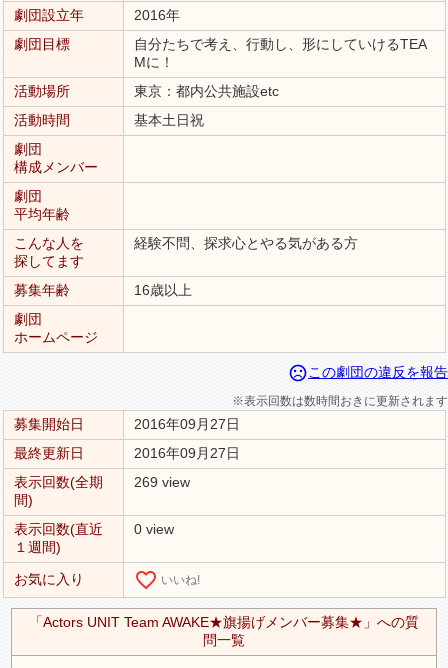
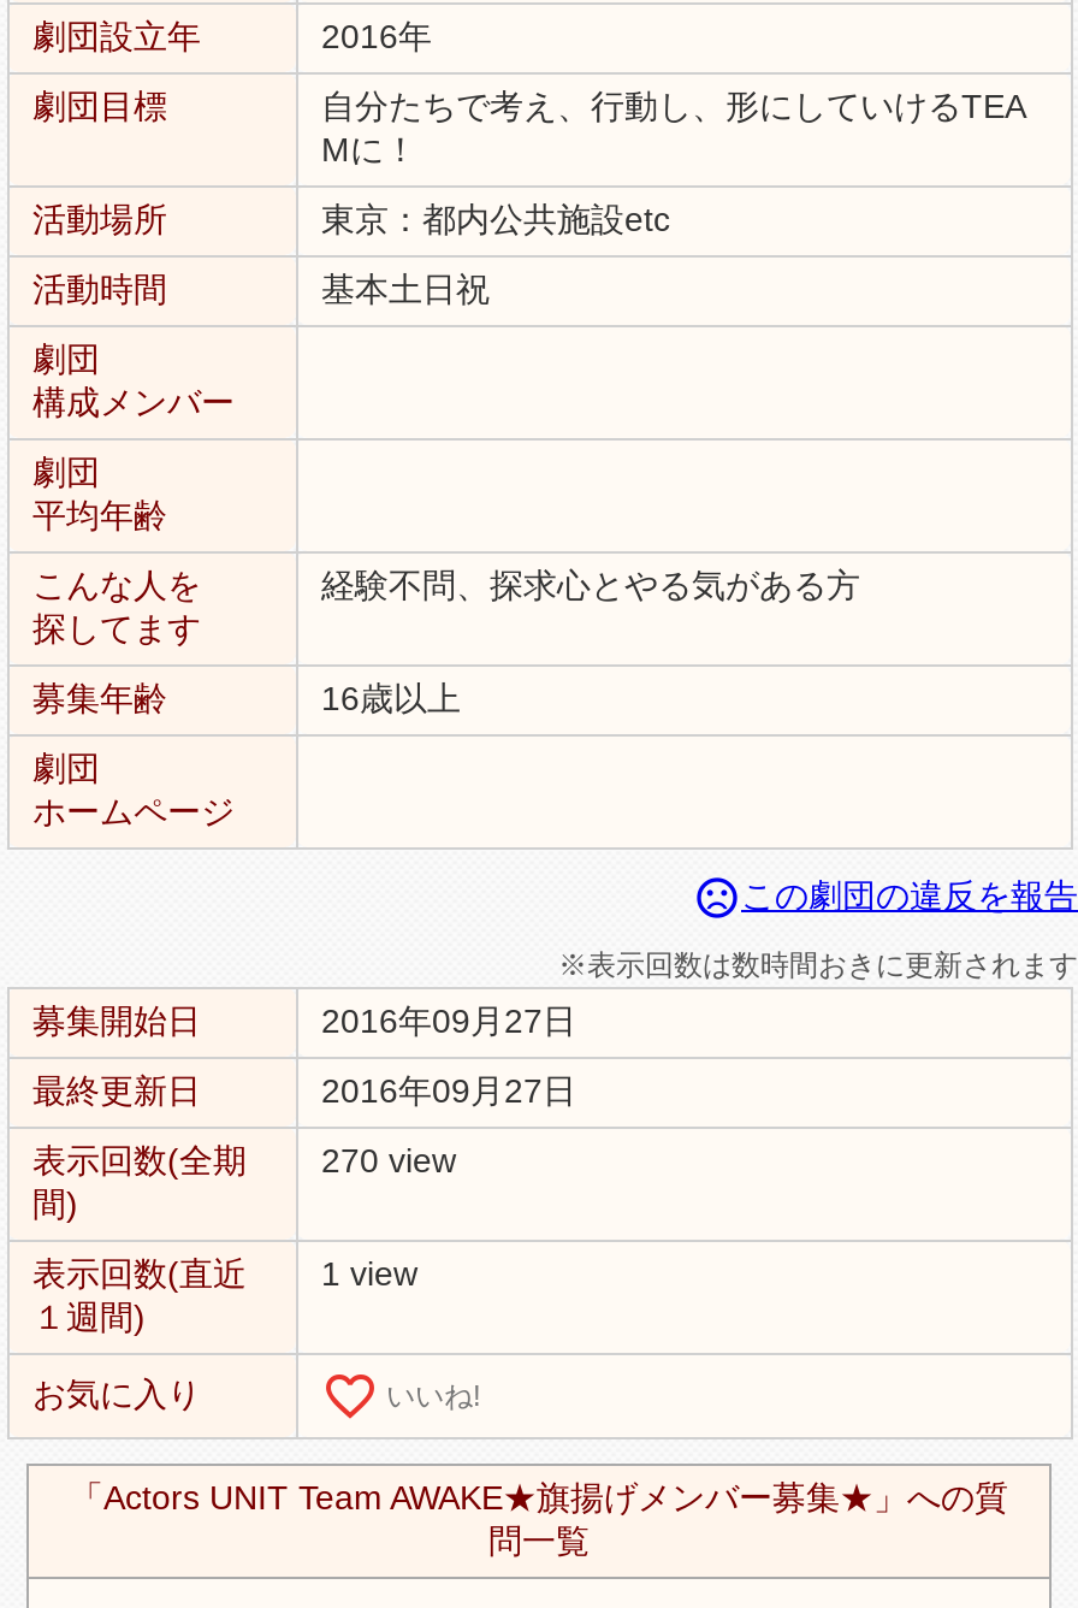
[13,474,189,490] 表示回数(全期 269 view -> [32,1141,456,1180] 表示回数(全期 270 view
[13,521,173,537] 表示回数(直近 0 view -> [32,1254,417,1293] 表示回数(直近 1 view

